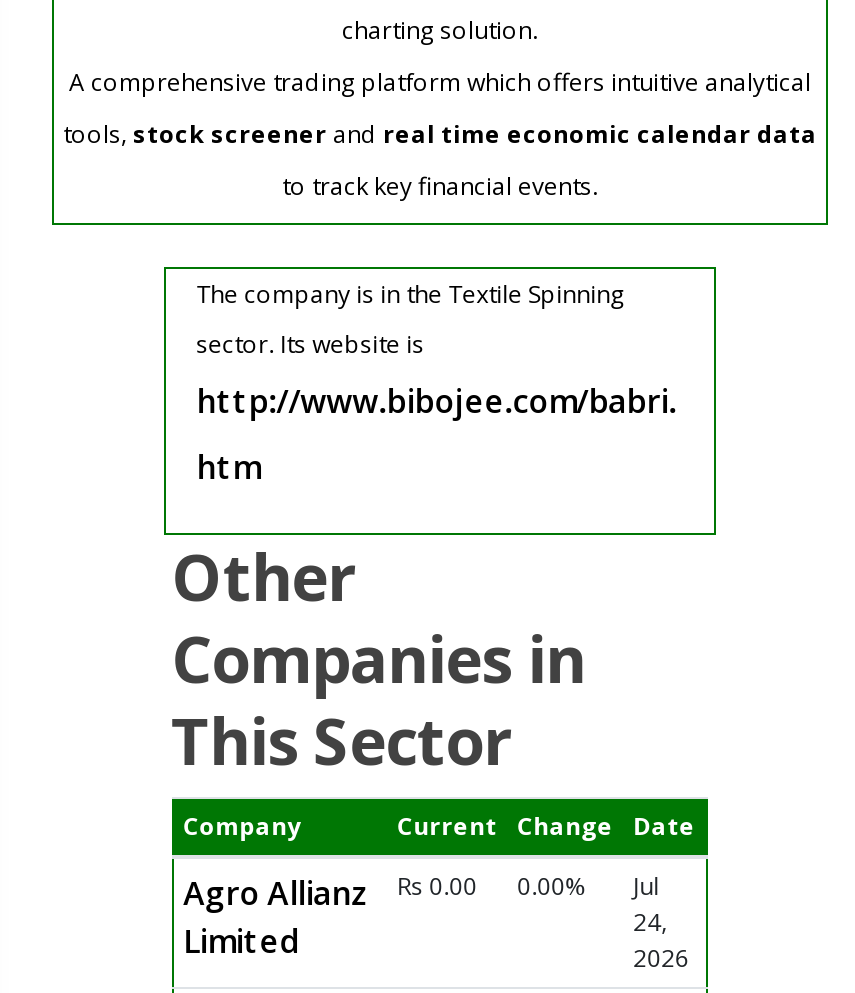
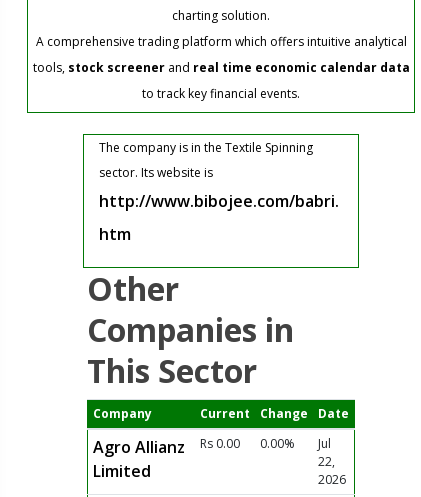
[633,905,667,939] 24, -> [318,453,335,470] 22,

